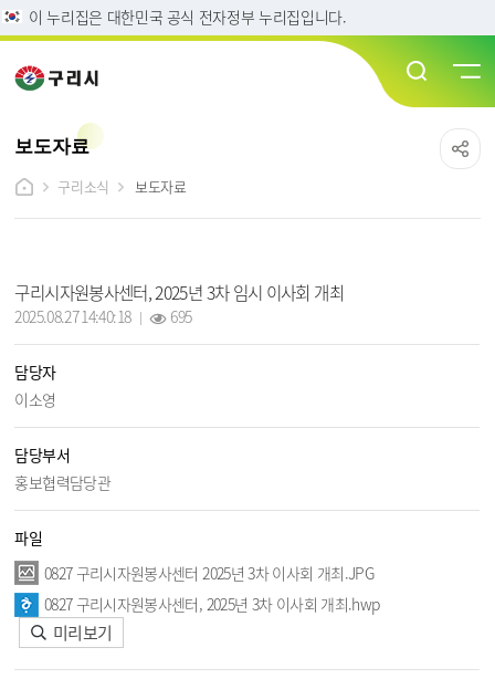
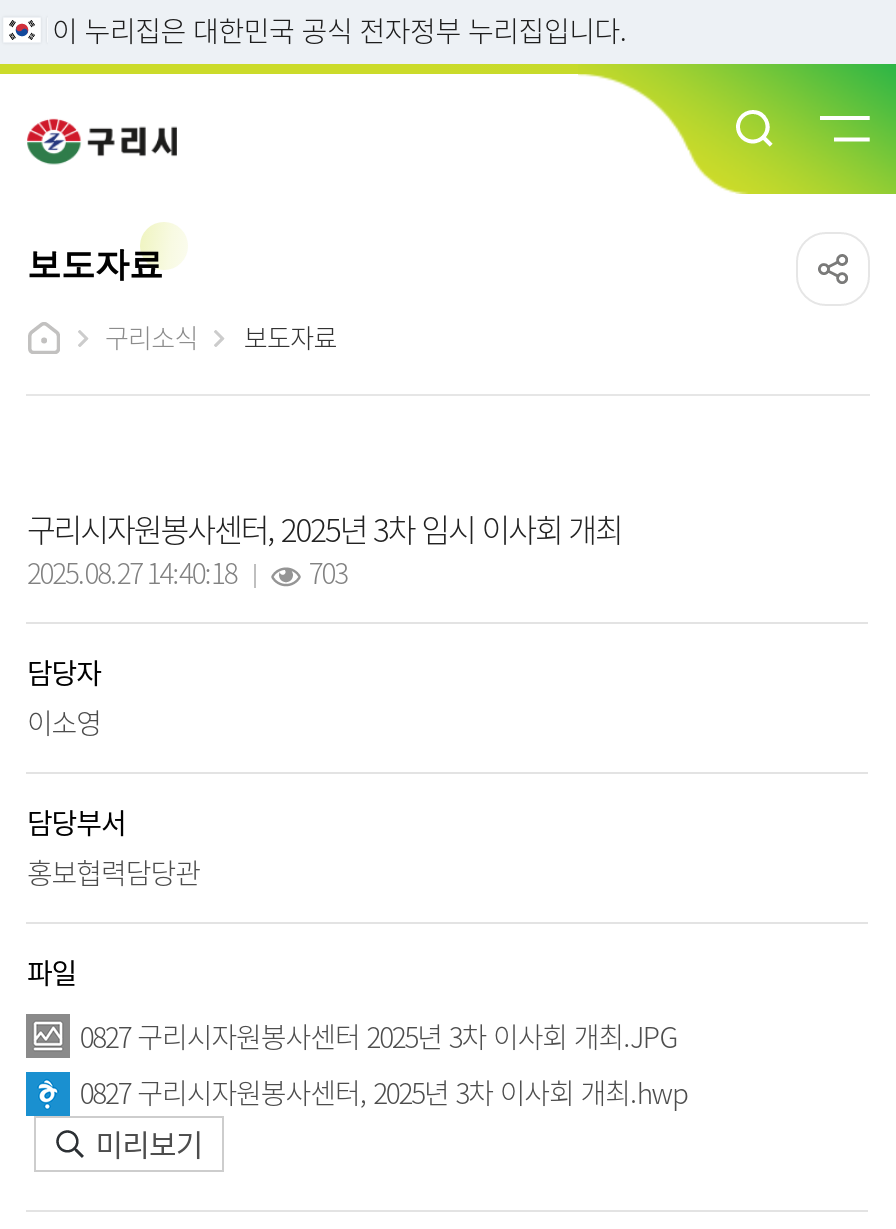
[15,306,192,328] 2025.08.27 14:40:18 695 -> [27,553,347,593] 2025.08.27 14:40:18 703

